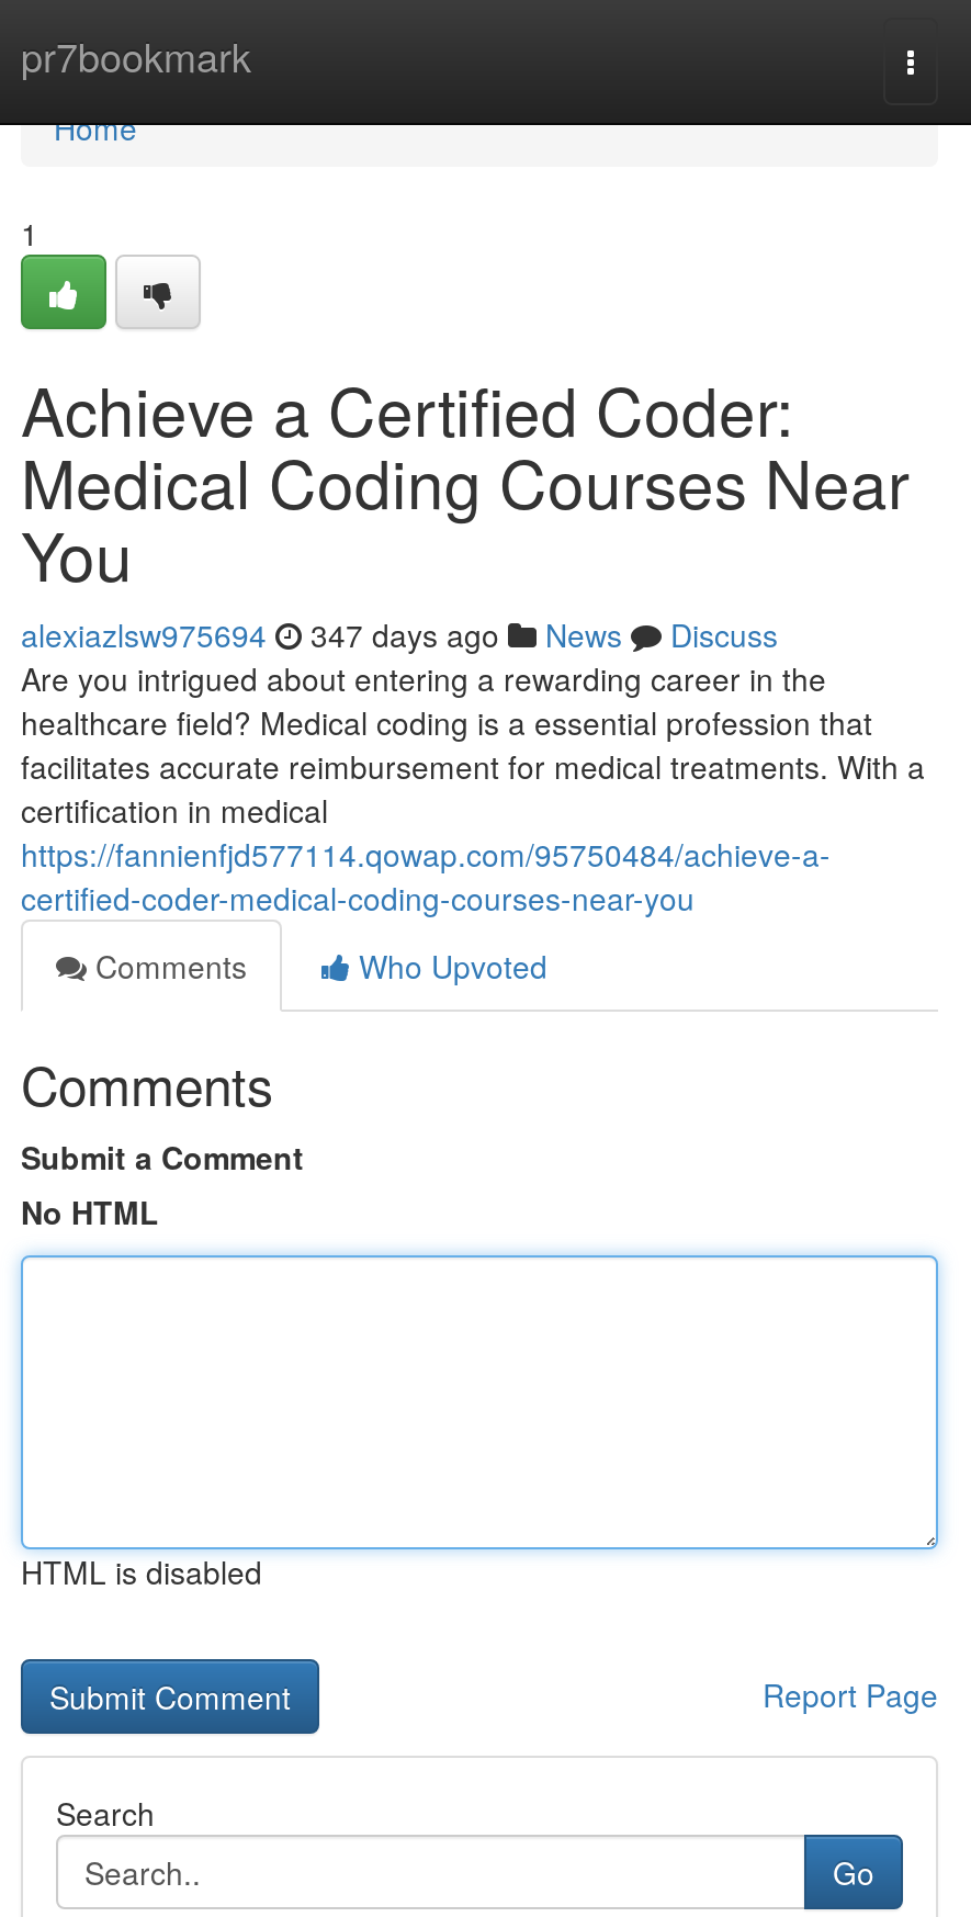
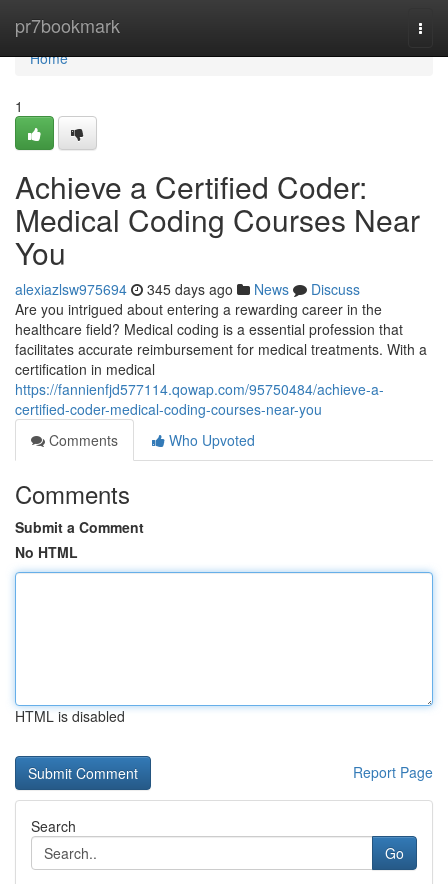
[21,612,778,656] alexiazlsw975694 347 days ago News Discuss -> [15,279,360,299] alexiazlsw975694 345 days ago News Discuss

